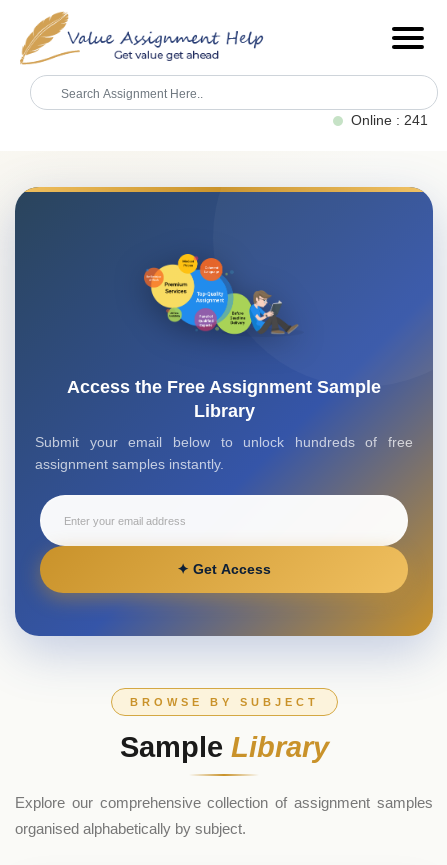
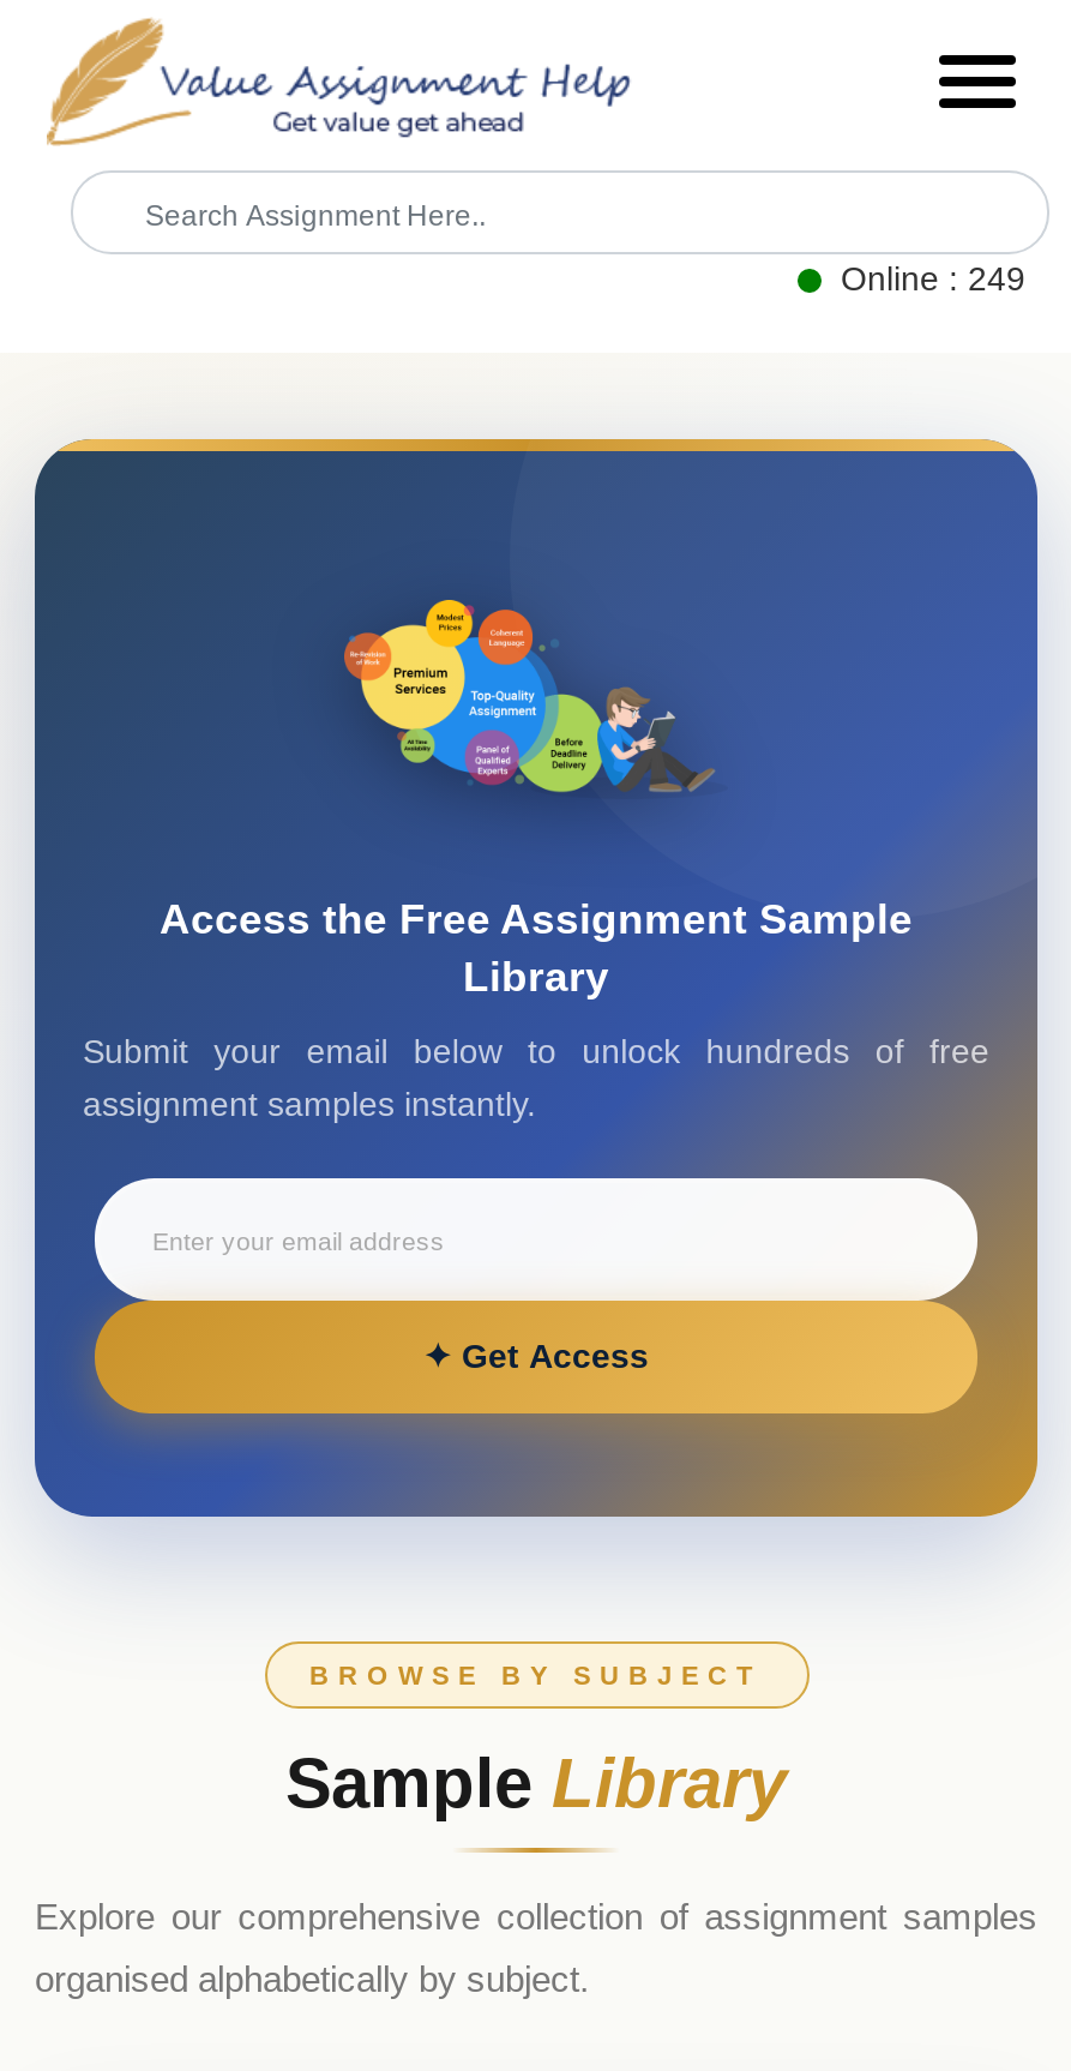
[351,112,428,128] Online : 241 -> [841,260,1025,299] Online : 249

